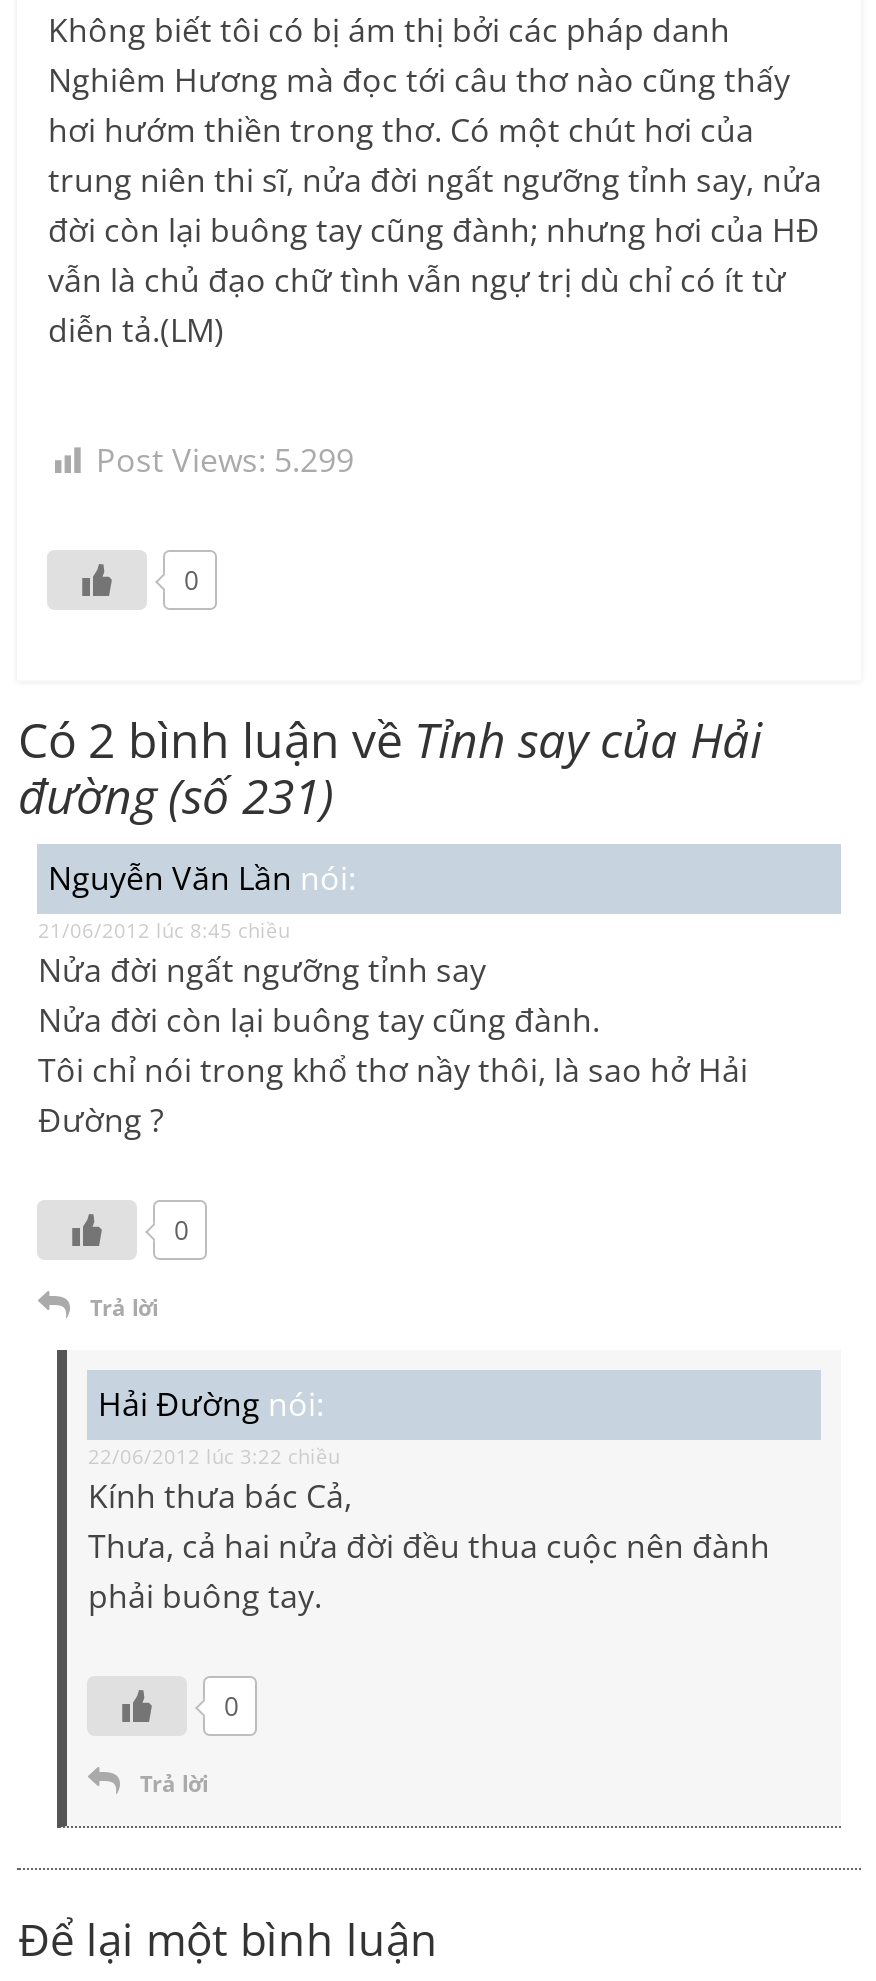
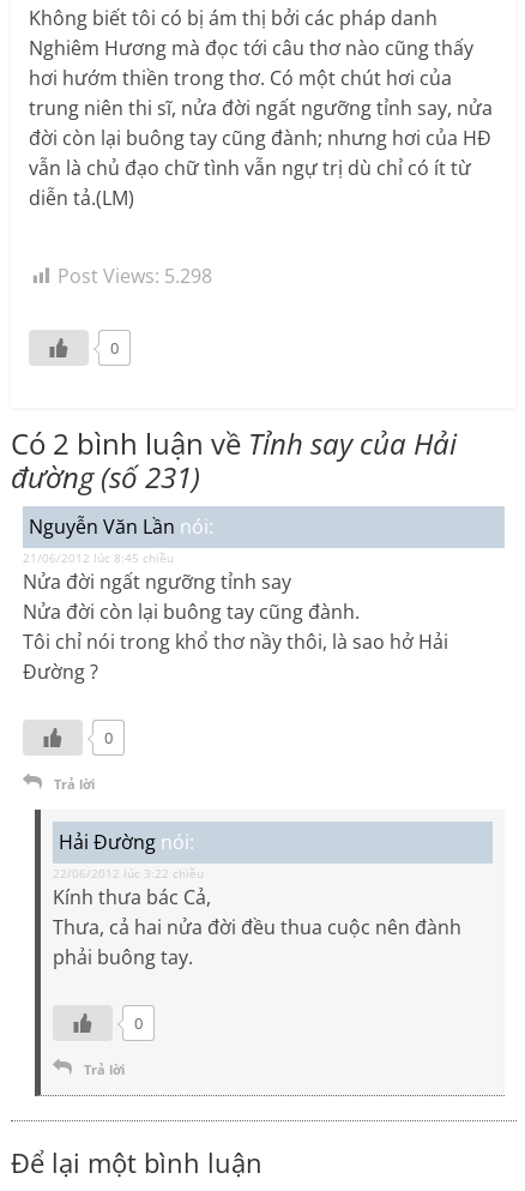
[96,439,354,483] Post Views: 5.299 -> [58,263,213,290] Post Views: 5.298

